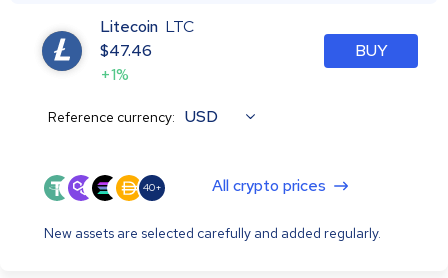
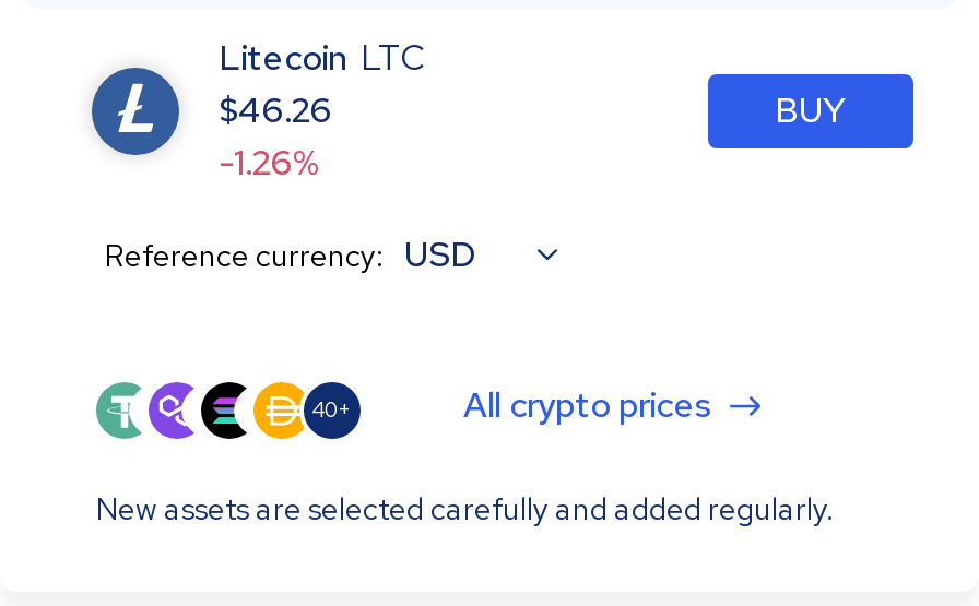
[100,40,152,61] $47.46 -> [219,87,332,133] $46.26
[100,64,129,85] +1% -> [219,139,321,185] -1.26%

